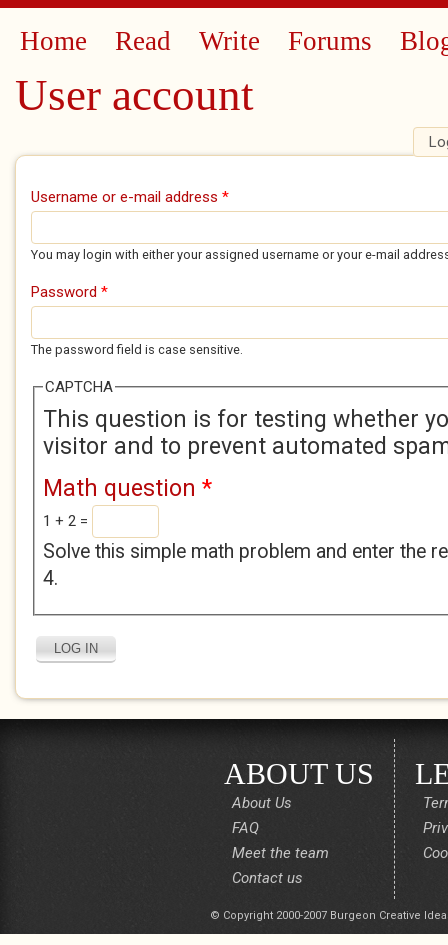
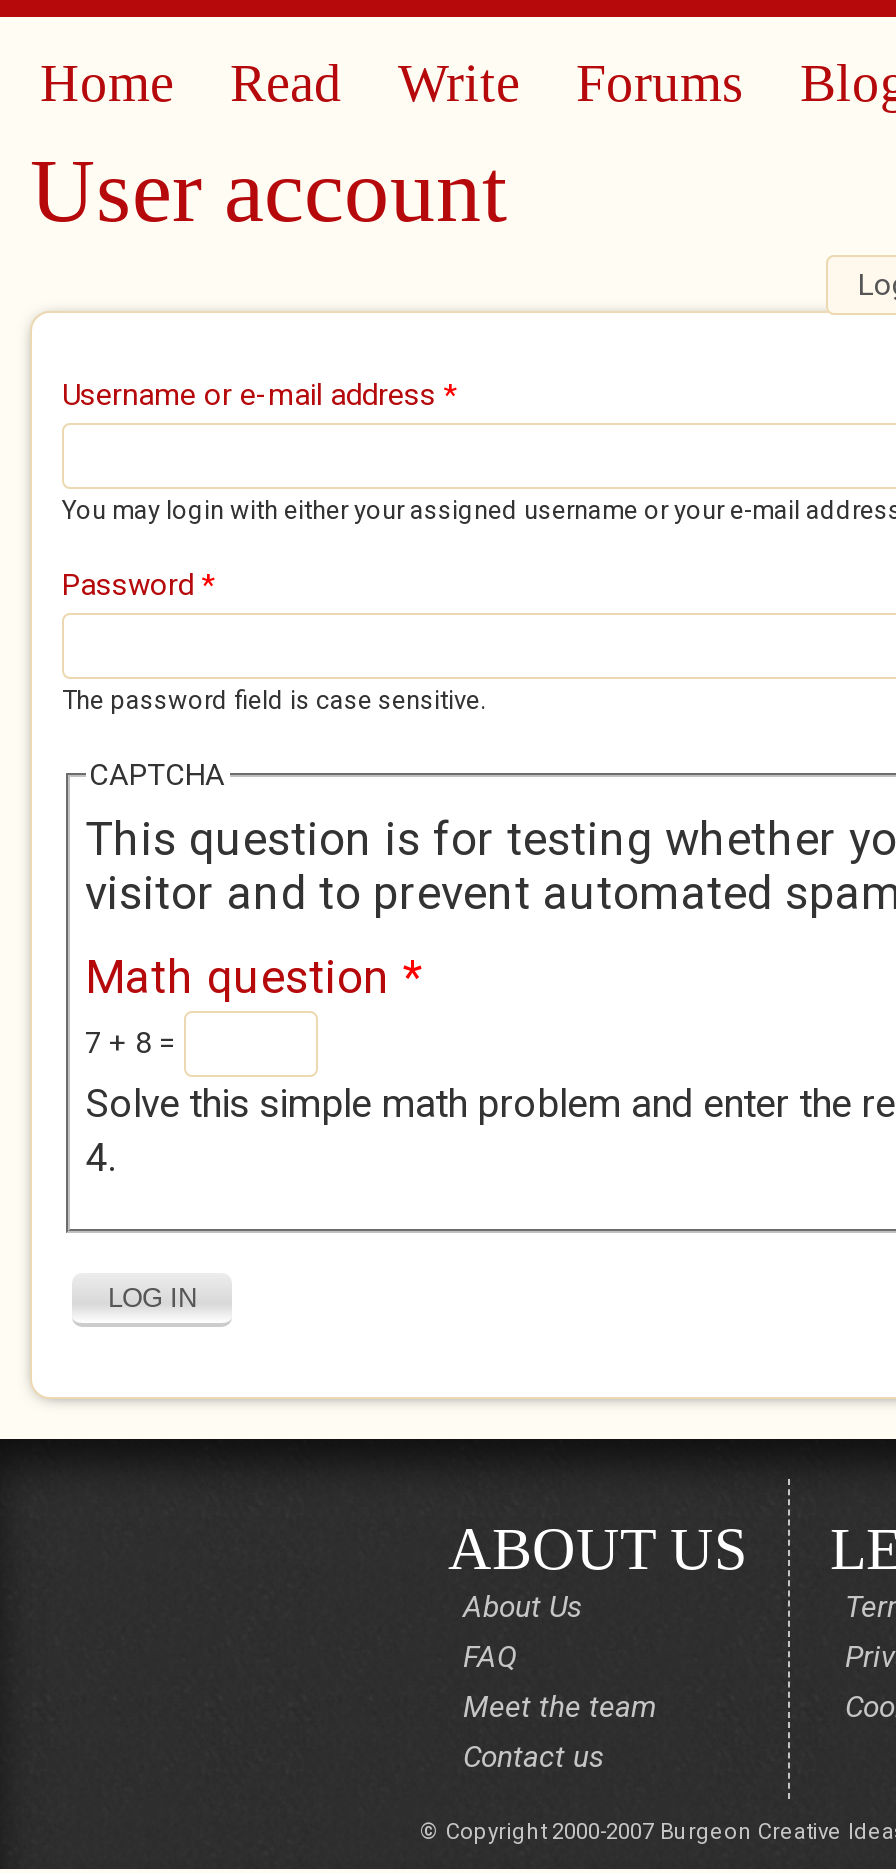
[42,511,91,529] 1 + 2 = -> [85,1024,183,1060] 7 + 8 =

